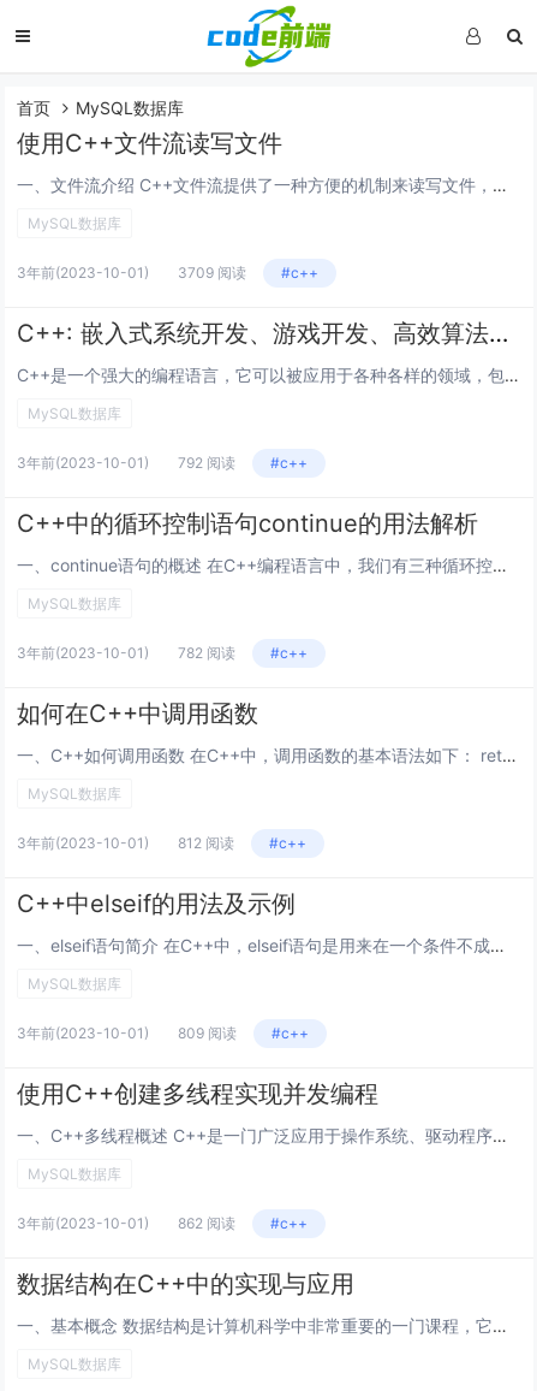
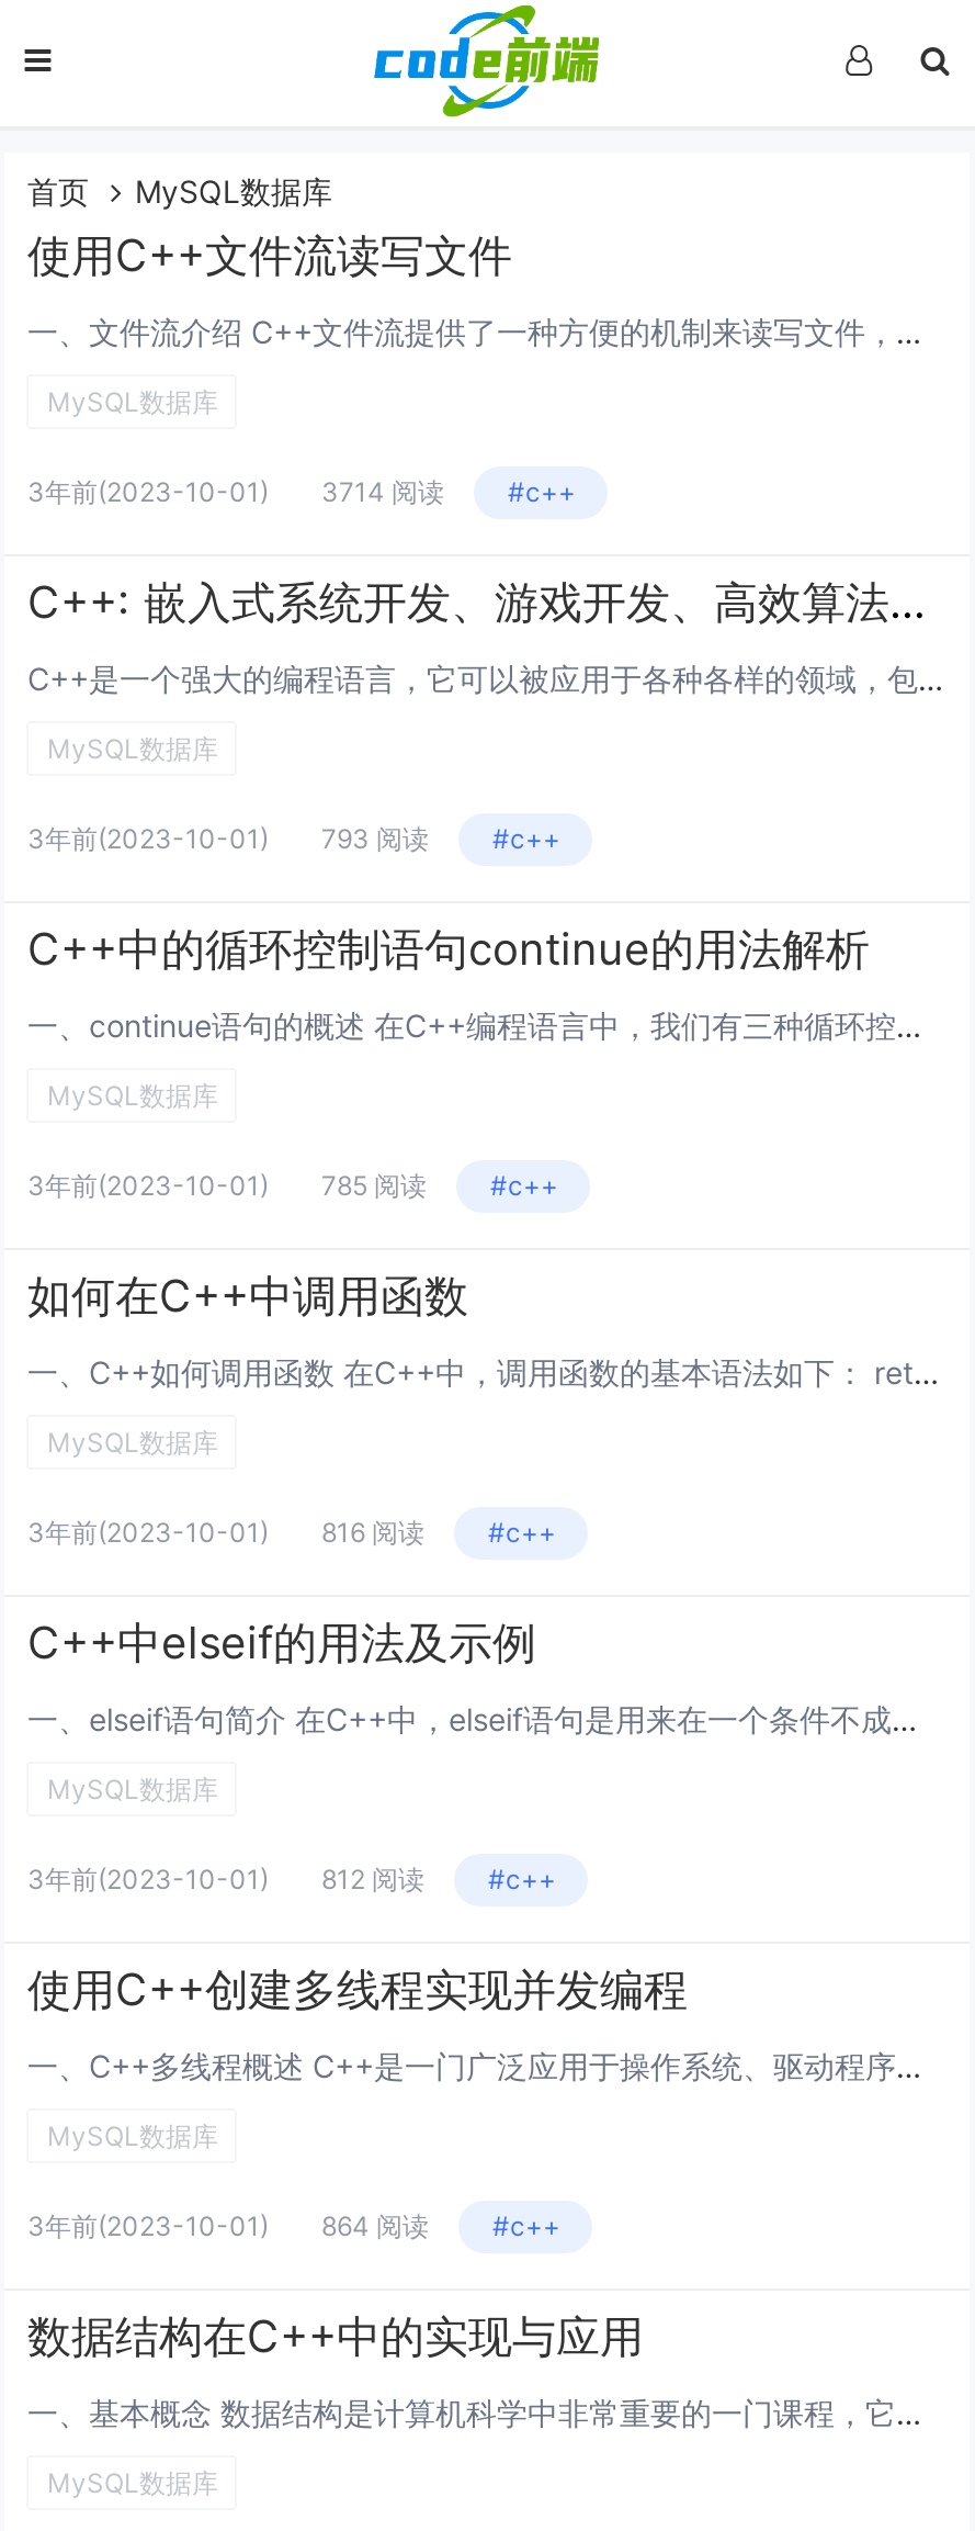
[17,264,319,282] 3年前(2023-10-01) 3709 阅读 #c++ -> [27,475,576,508] 3年前(2023-10-01) 3714 阅读 #c++
[17,454,308,472] 3年前(2023-10-01) 792 阅读 #c++ -> [27,822,560,855] 3年前(2023-10-01) 793 阅读 #c++
[17,644,308,662] 3年前(2023-10-01) 782 阅读 #c++ -> [27,1169,558,1202] 3年前(2023-10-01) 785 阅读 #c++
[17,834,307,852] 3年前(2023-10-01) 812 阅读 #c++ -> [27,1516,556,1549] 3年前(2023-10-01) 816 阅读 #c++
[17,1024,309,1042] 3年前(2023-10-01) 809 阅读 #c++ -> [27,1863,556,1896] 3年前(2023-10-01) 812 阅读 #c++
[17,1214,308,1232] 3年前(2023-10-01) 862 阅读 #c++ -> [27,2209,560,2242] 3年前(2023-10-01) 864 阅读 #c++

